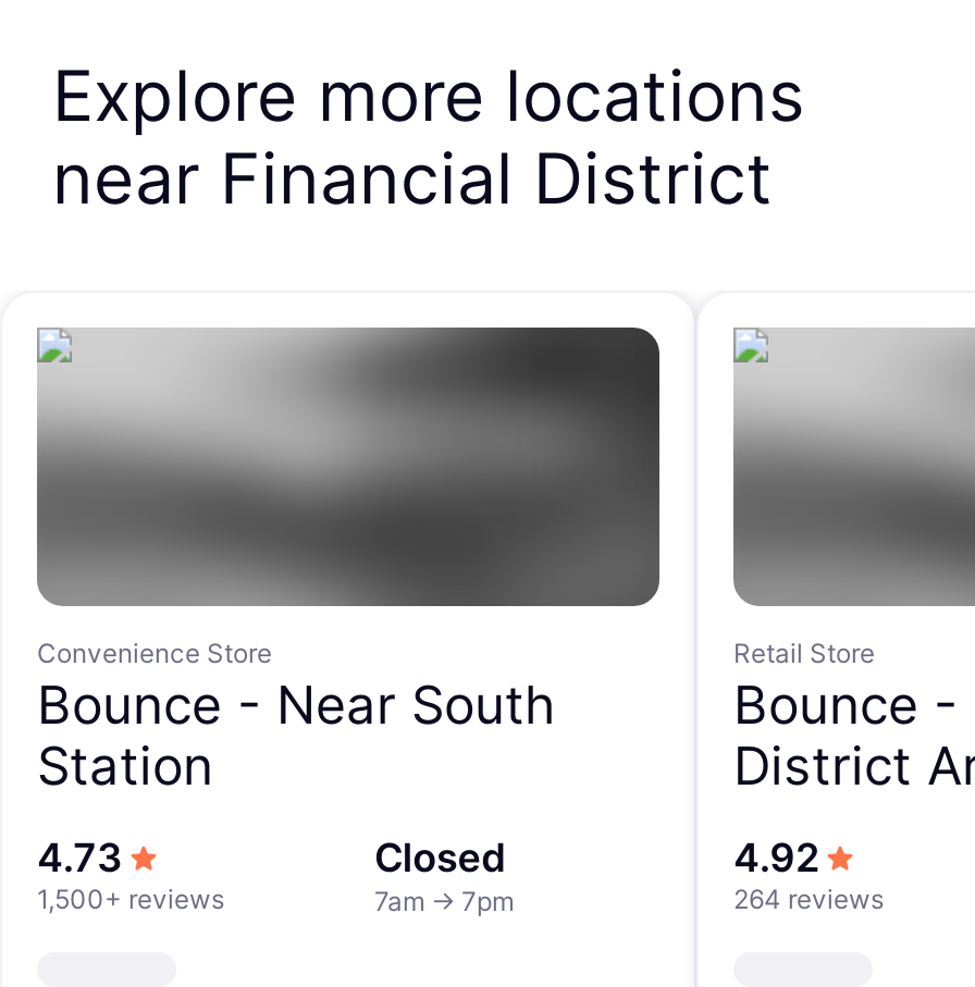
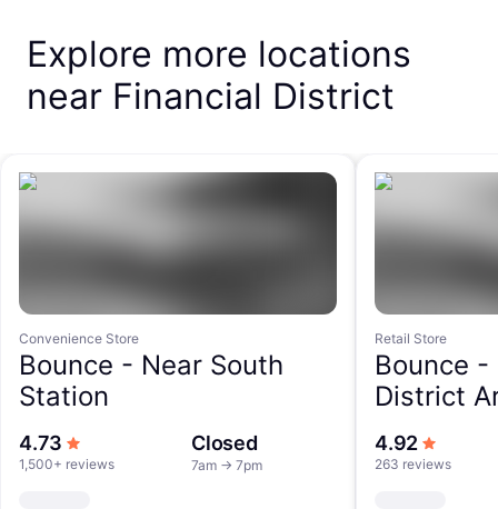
[733,883,884,915] 264 reviews -> [375,456,451,472] 263 reviews

